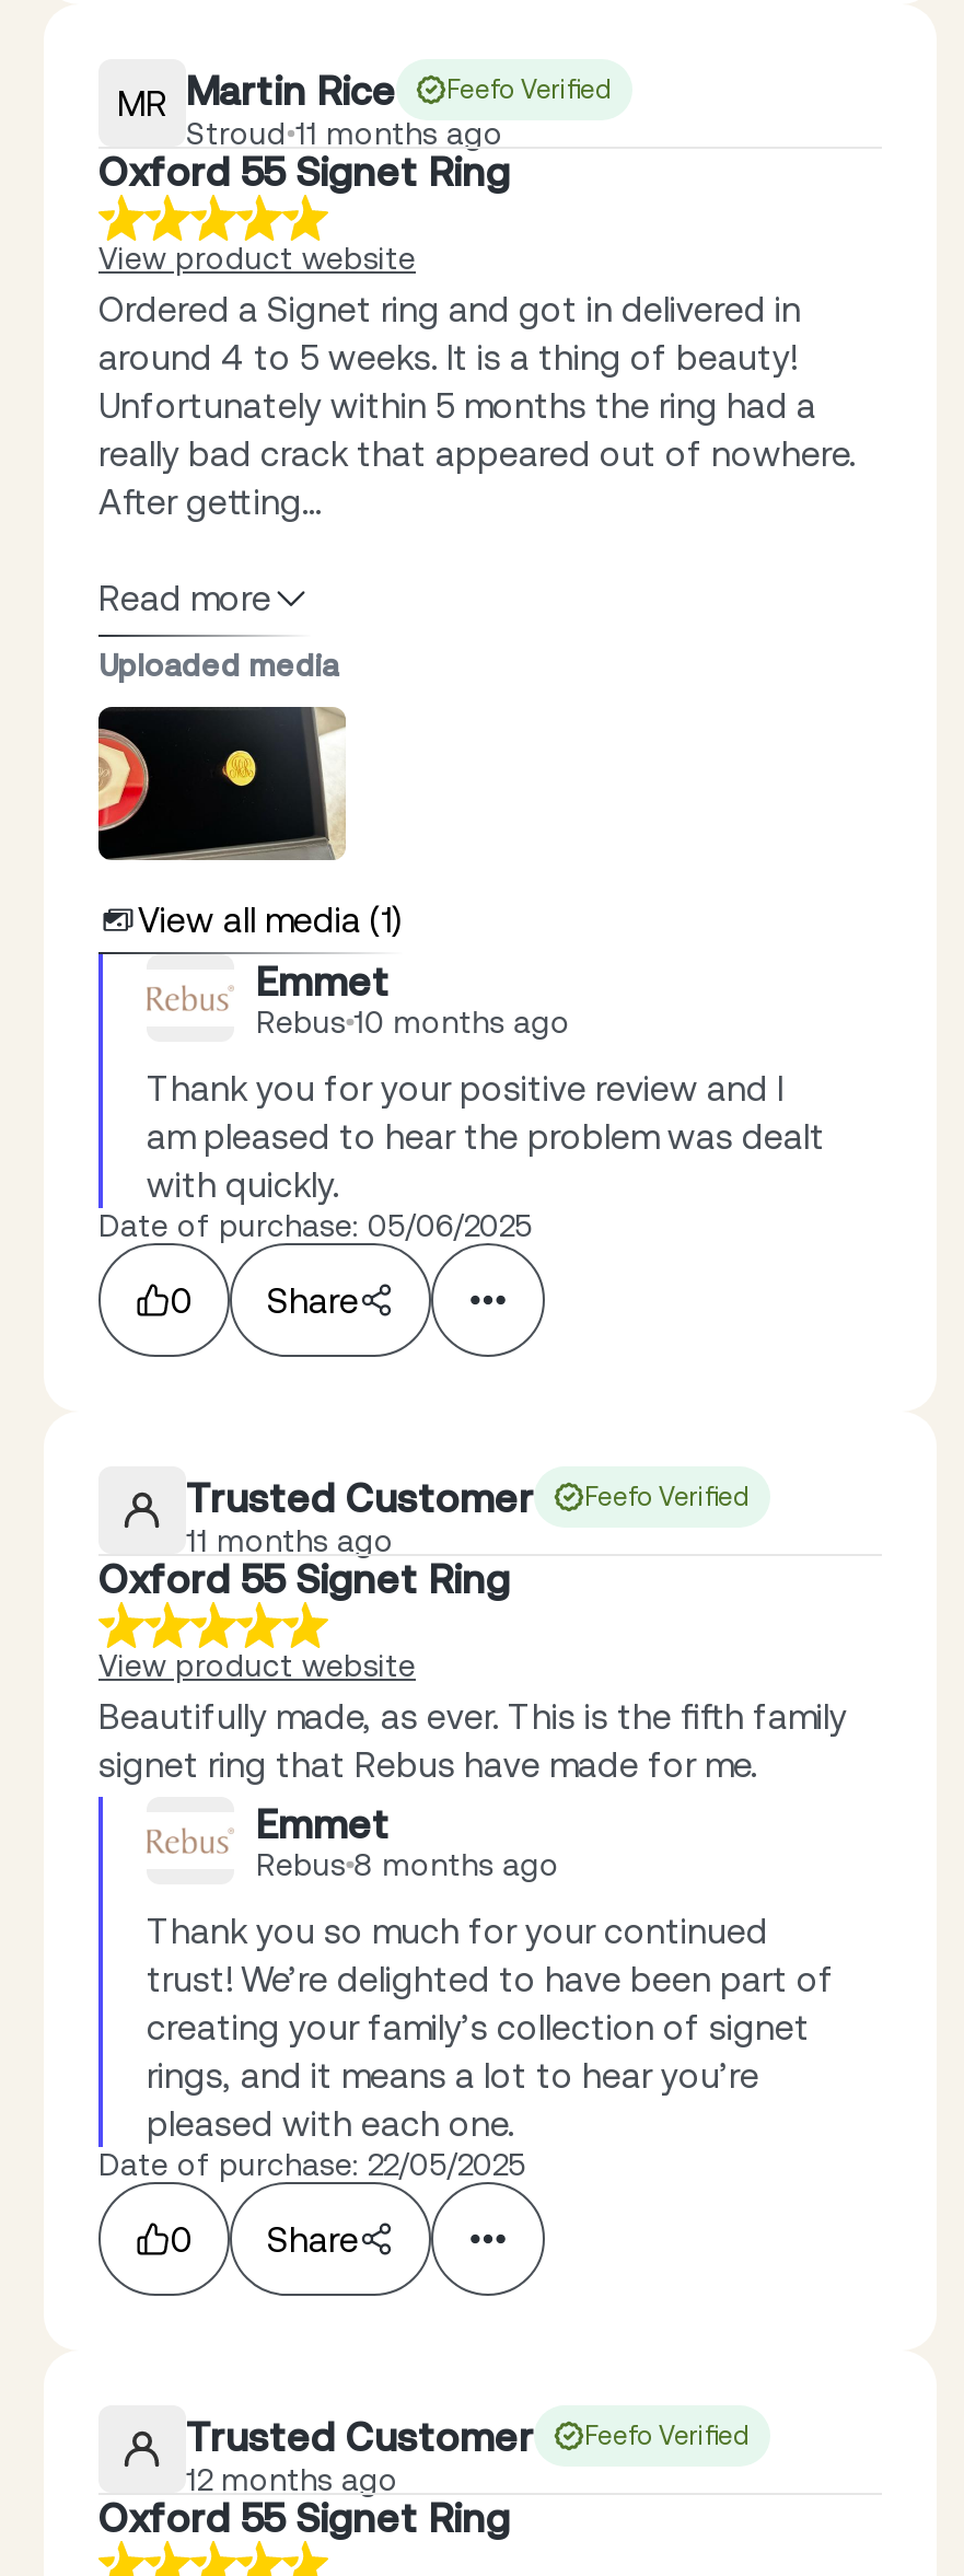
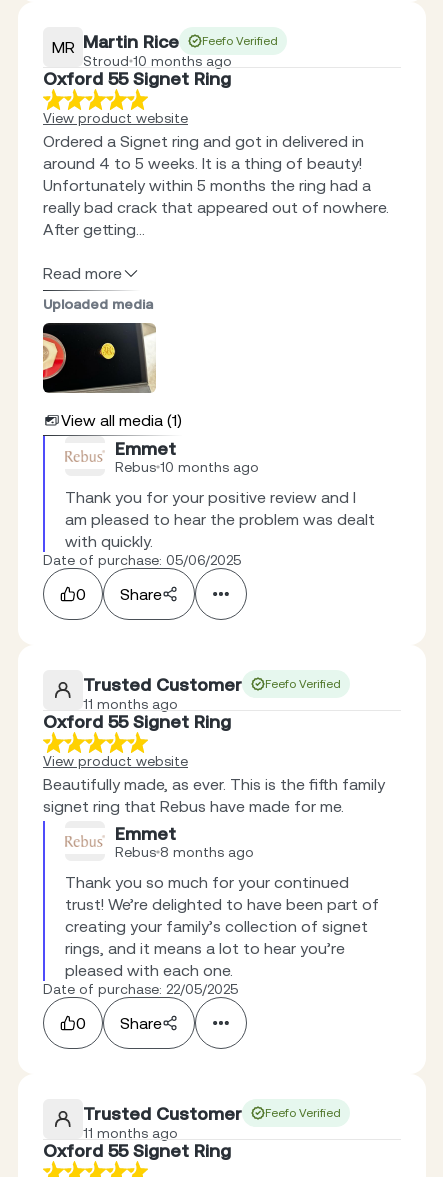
[186,116,503,151] Stroud 11 months ago -> [83,53,232,69] Stroud 10 months ago
[186,2462,398,2497] 12 months ago -> [83,1125,178,1141] 11 months ago

